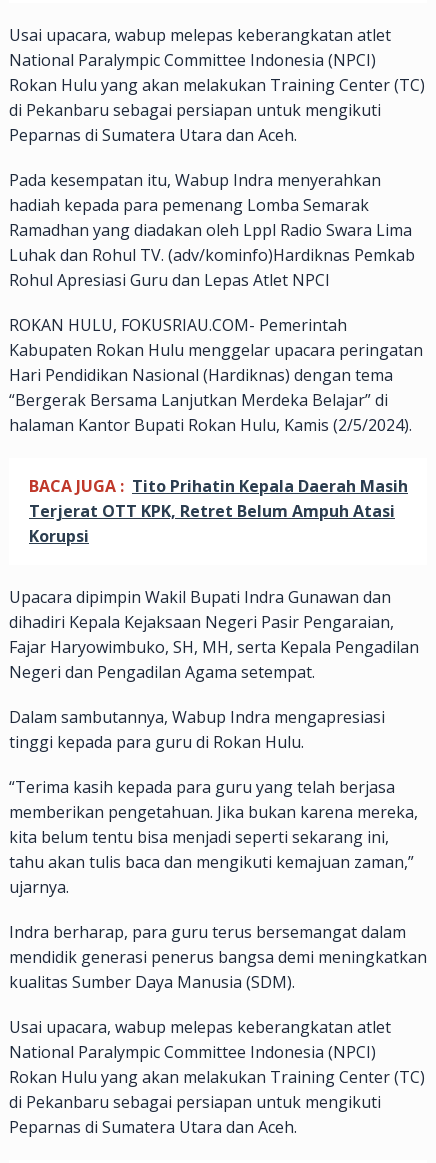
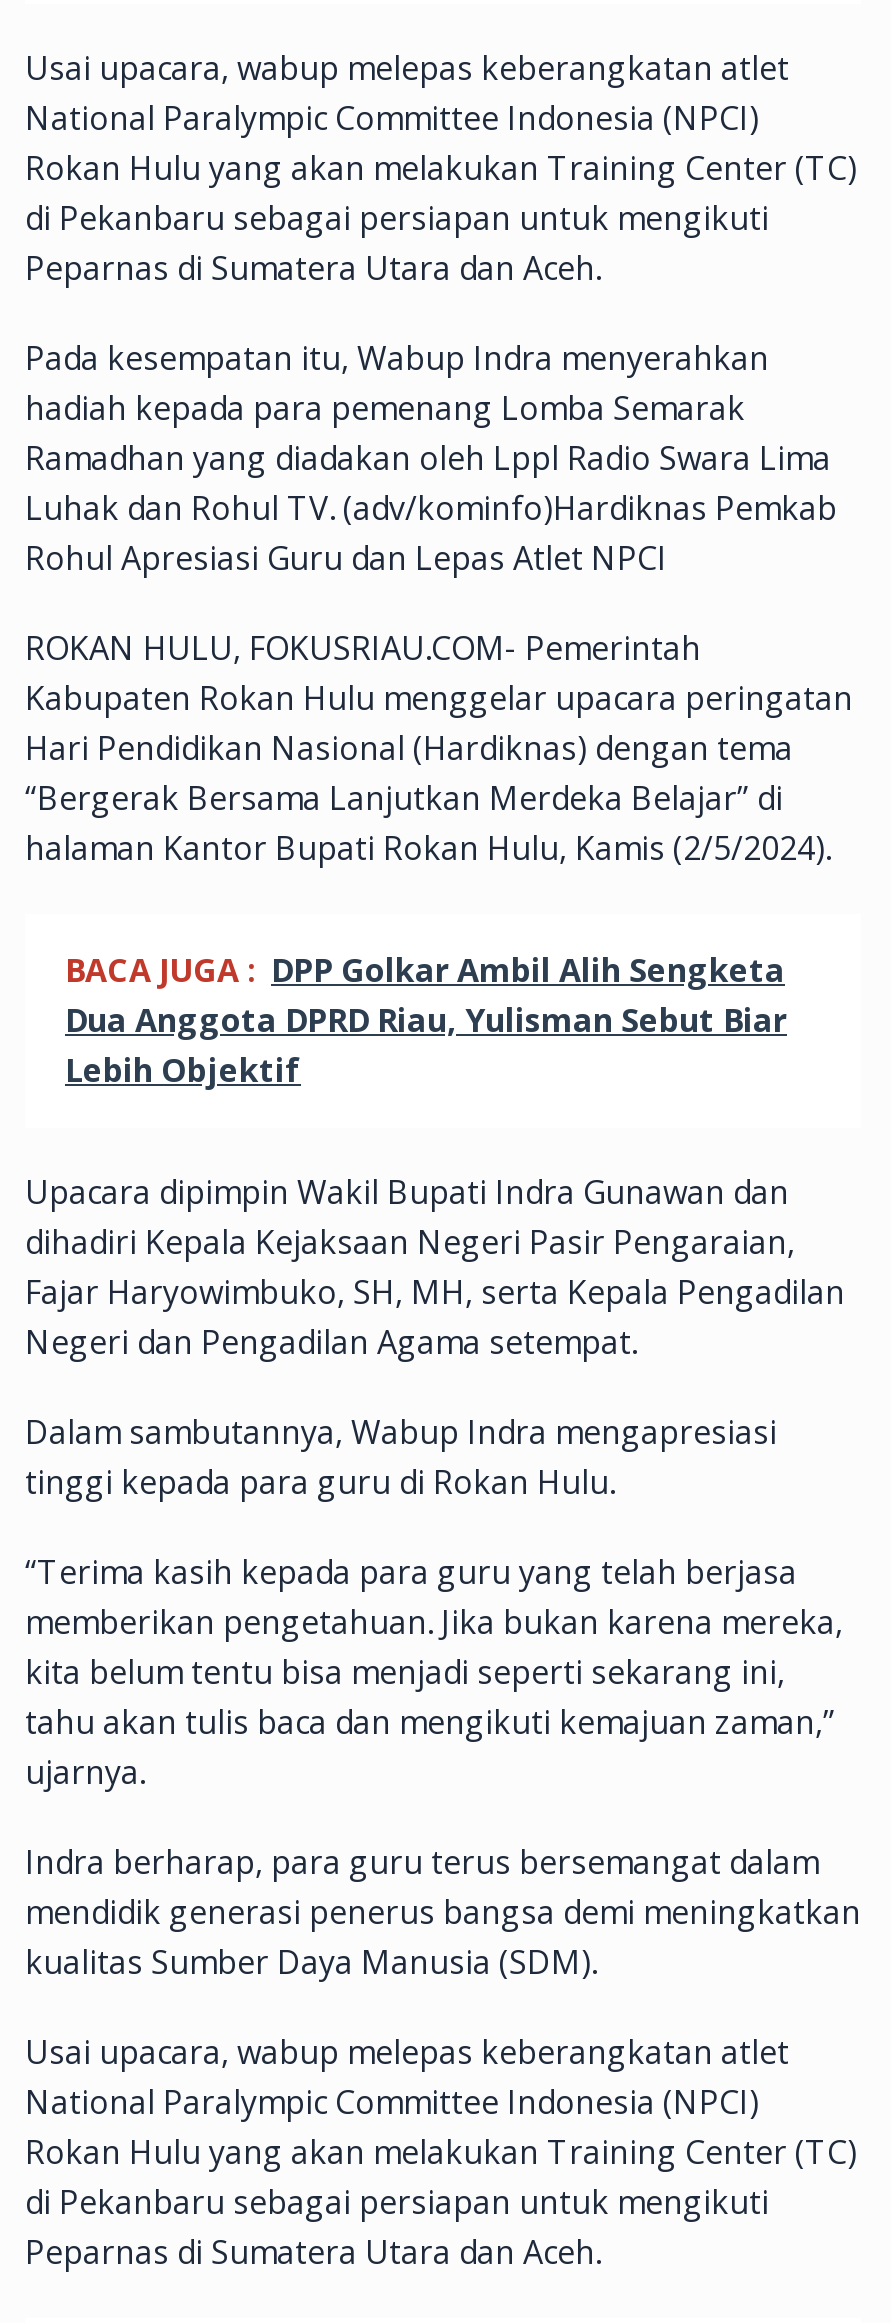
[29,475,408,547] BACA JUGA : Tito Prihatin Kepala Daerah Masih | Terjerat OTT KPK, Retret Belum Ampuh Atasi | Korupsi -> [65,948,787,1092] BACA JUGA : DPP Golkar Ambil Alih Sengketa | Dua Anggota DPRD Riau, Yulisman Sebut Biar | Lebih Objektif

